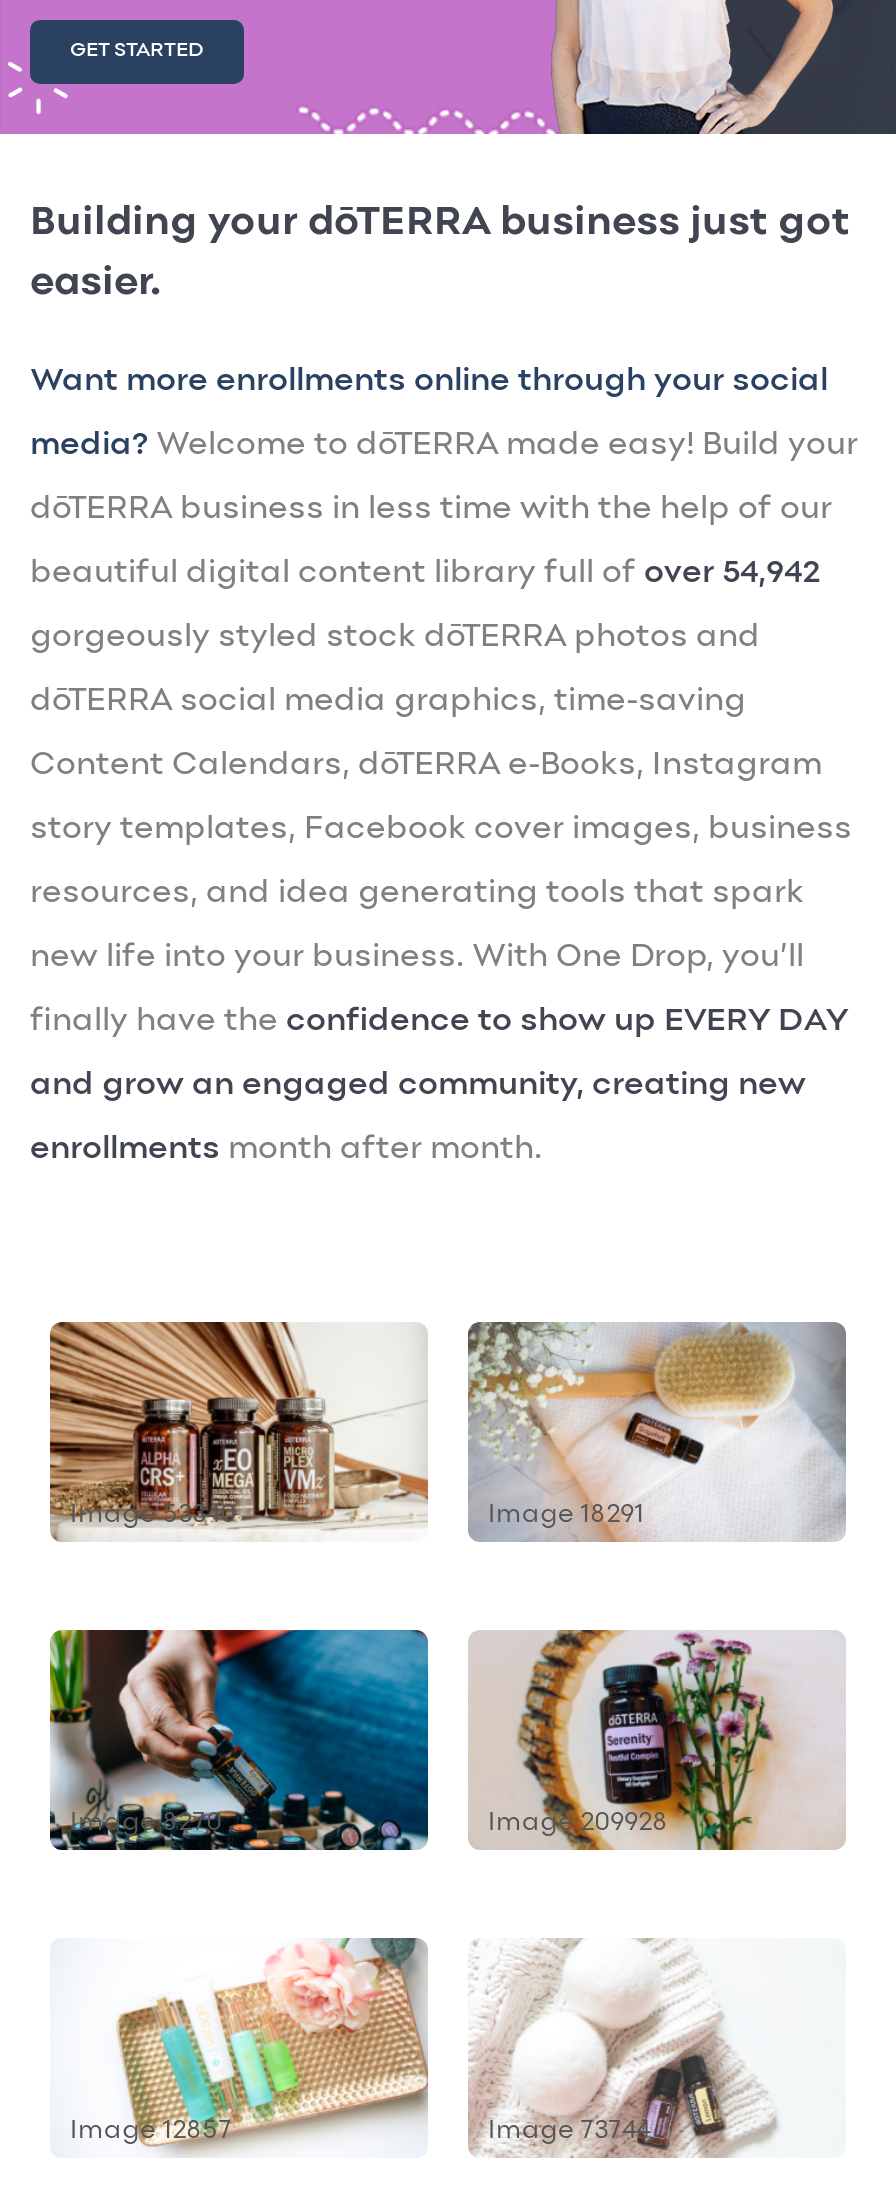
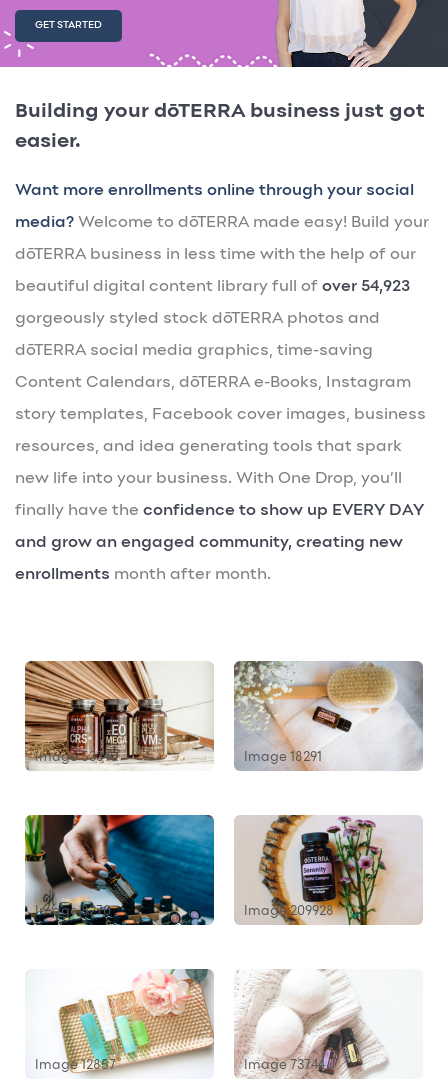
[30,557,820,589] beautiful digital content library full of over 54,942 -> [15,278,410,294] beautiful digital content library full of over 54,923

